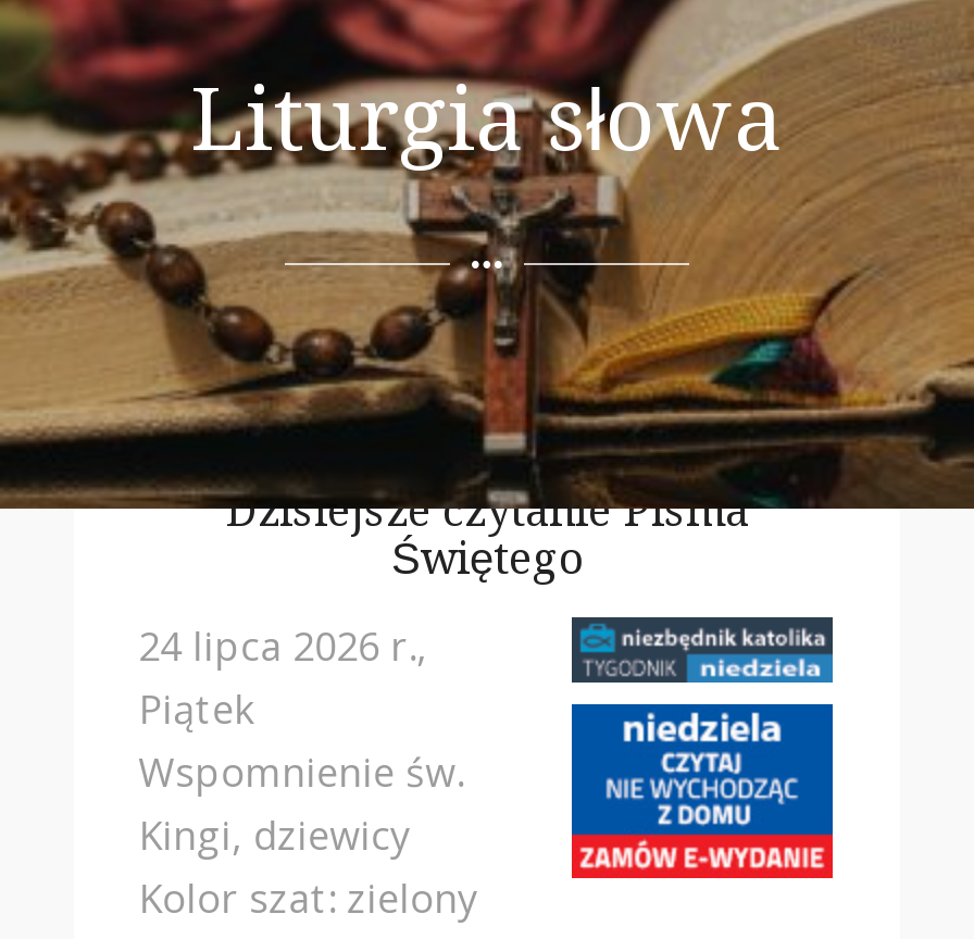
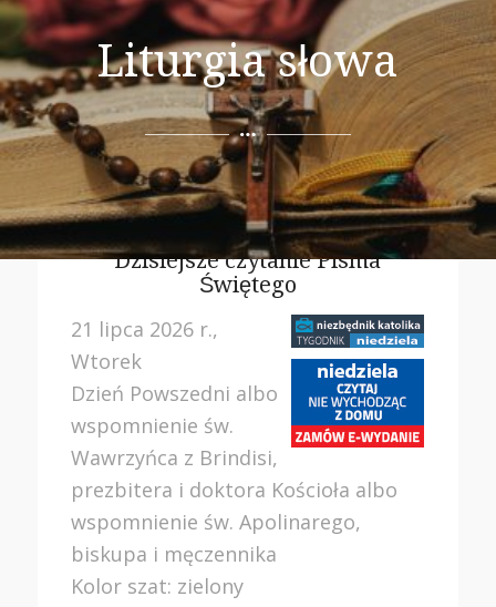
[138,620,464,861] 24 lipca 2026 r., | Piątek | Wspomnienie św. | Kingi, dziewicy -> [70,316,397,567] 21 lipca 2026 r., | Wtorek | Dzień Powszedni albo | wspomnienie św. | Wawrzyńca z Brindisi, | prezbitera i doktora Kościoła albo | wspomnienie św. Apolinarego, | biskupa i męczennika

